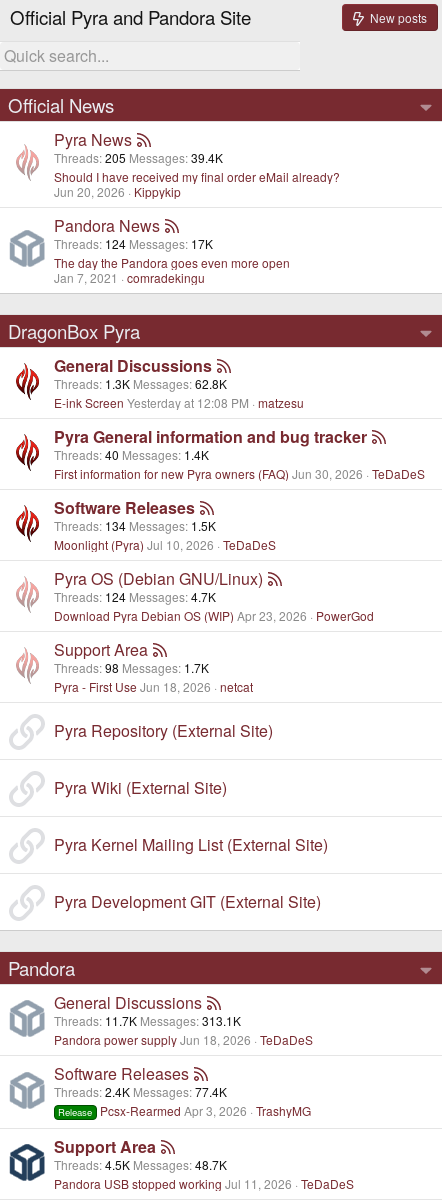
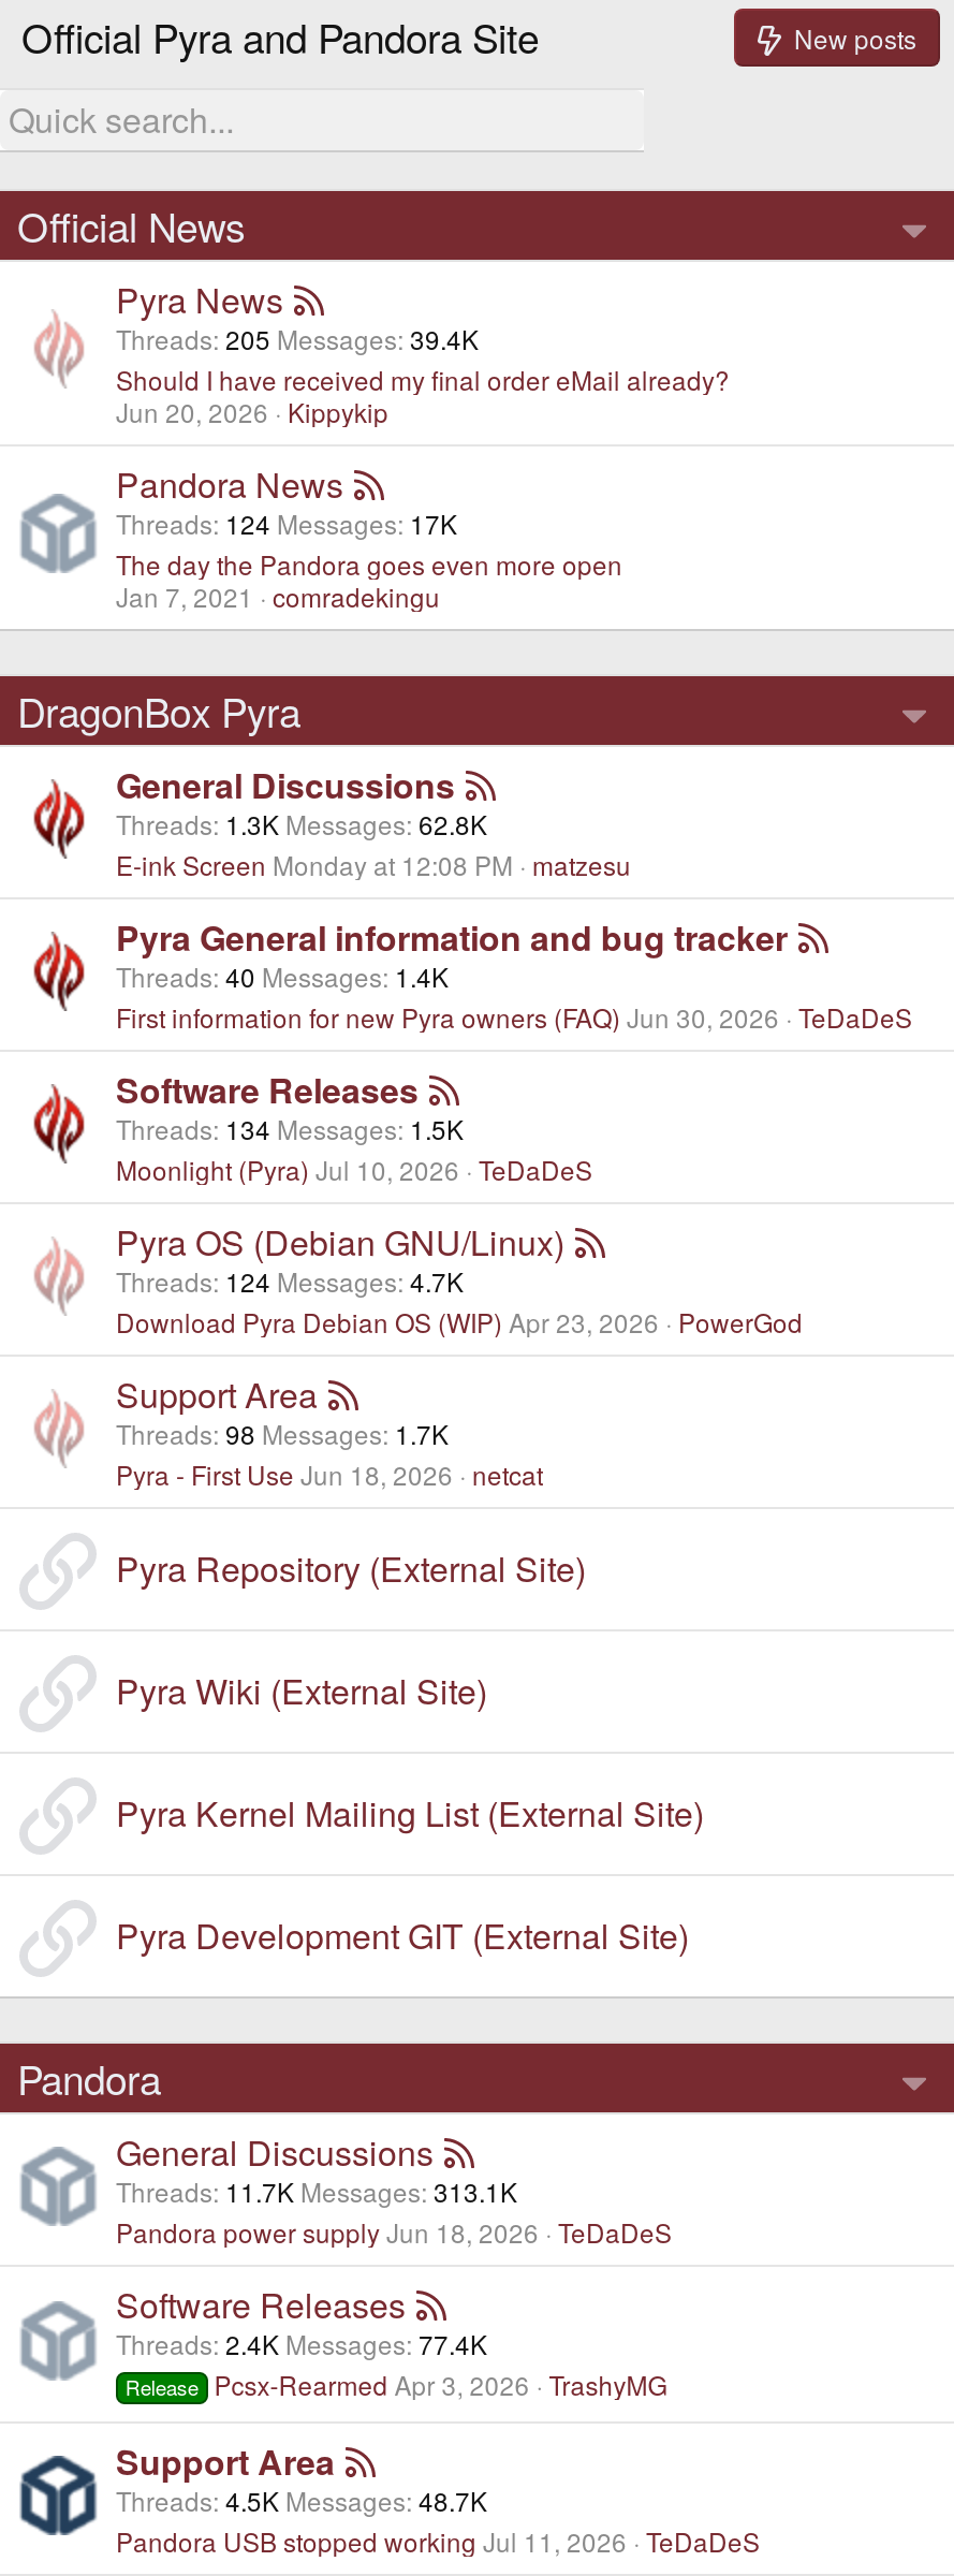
[54,394,304,411] E-ink Screen Yesterday at 12:08 PM matzesu -> [116,845,631,882] E-ink Screen Monday at 12:08 PM matzesu

